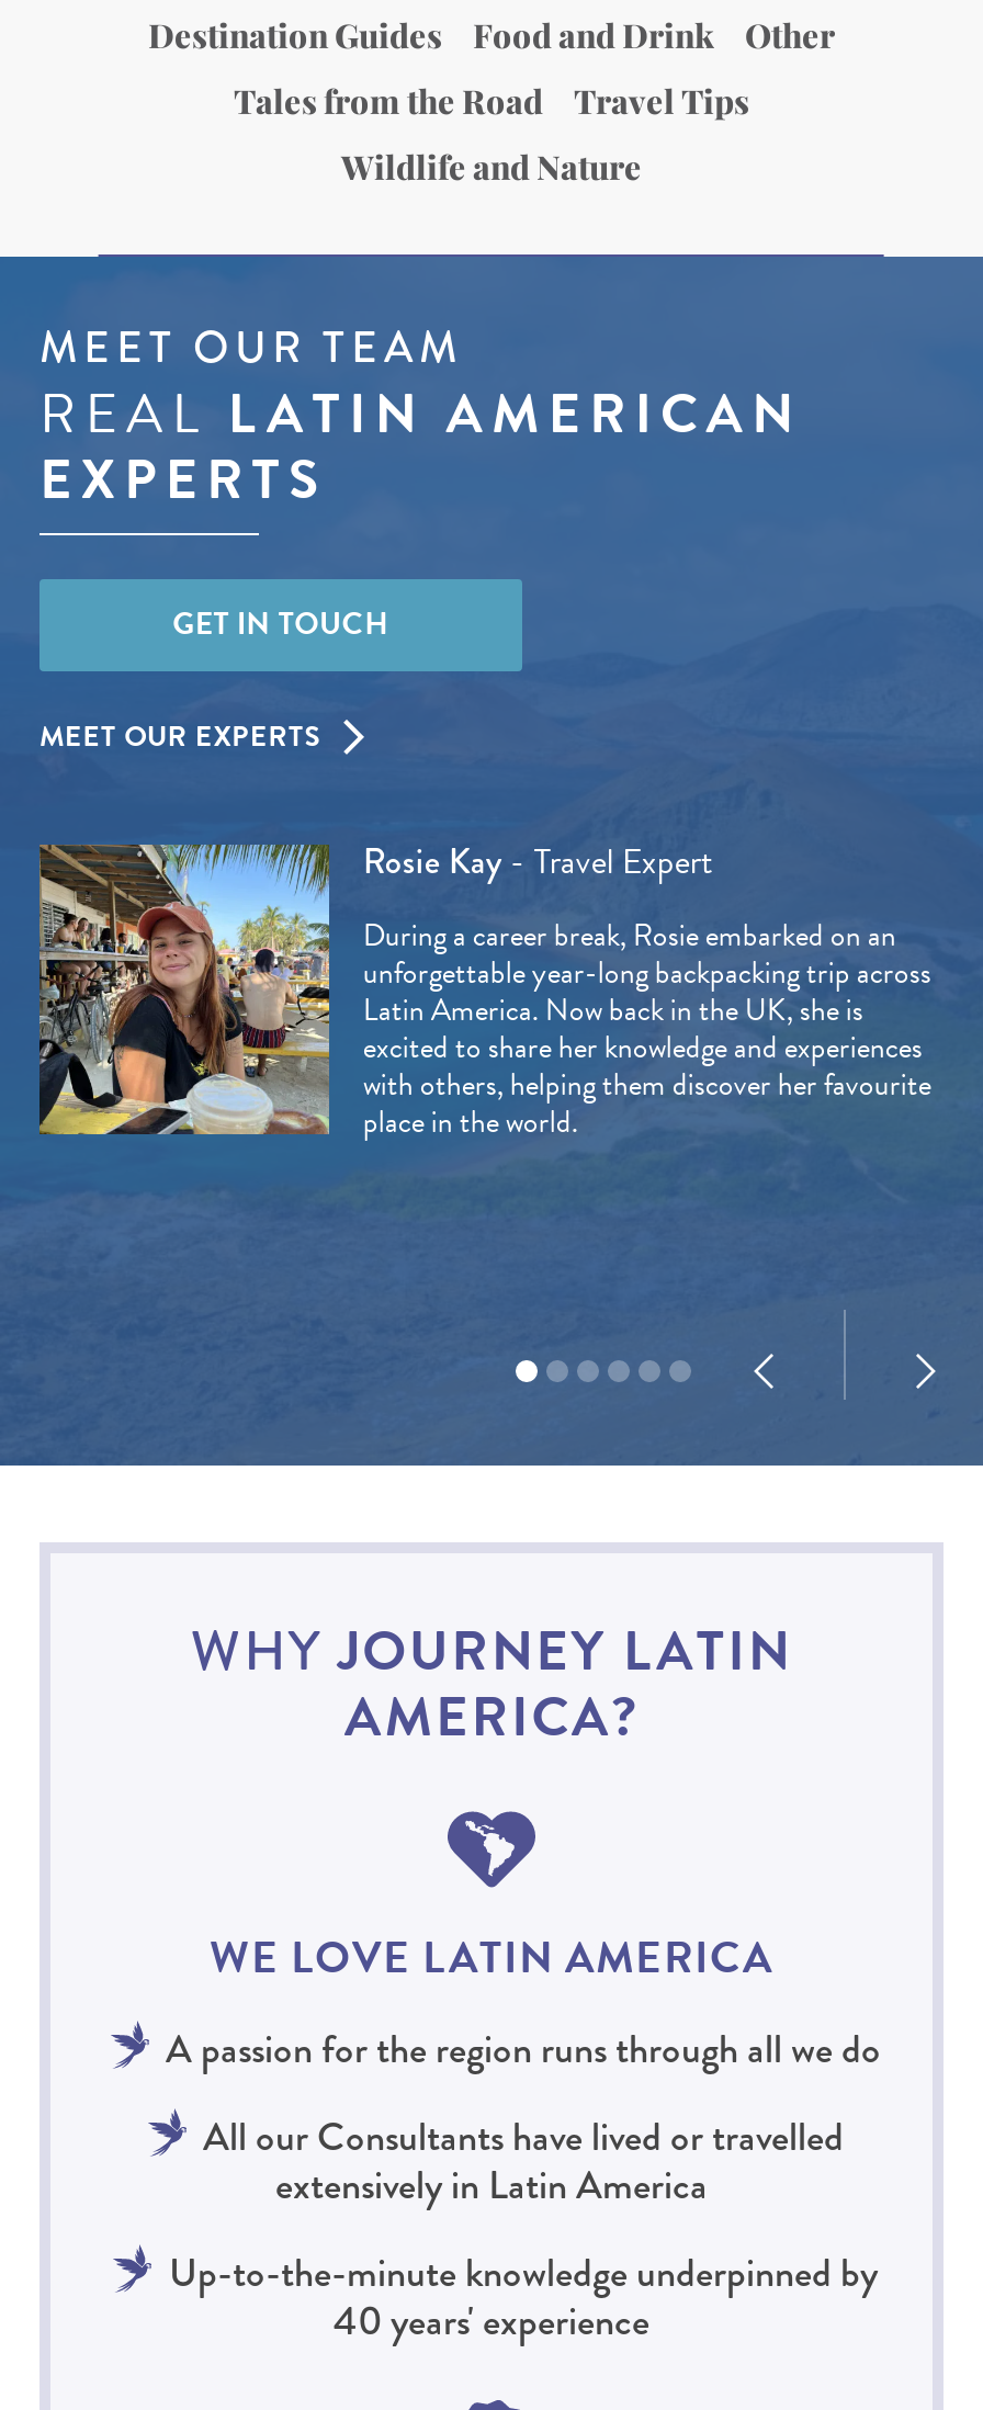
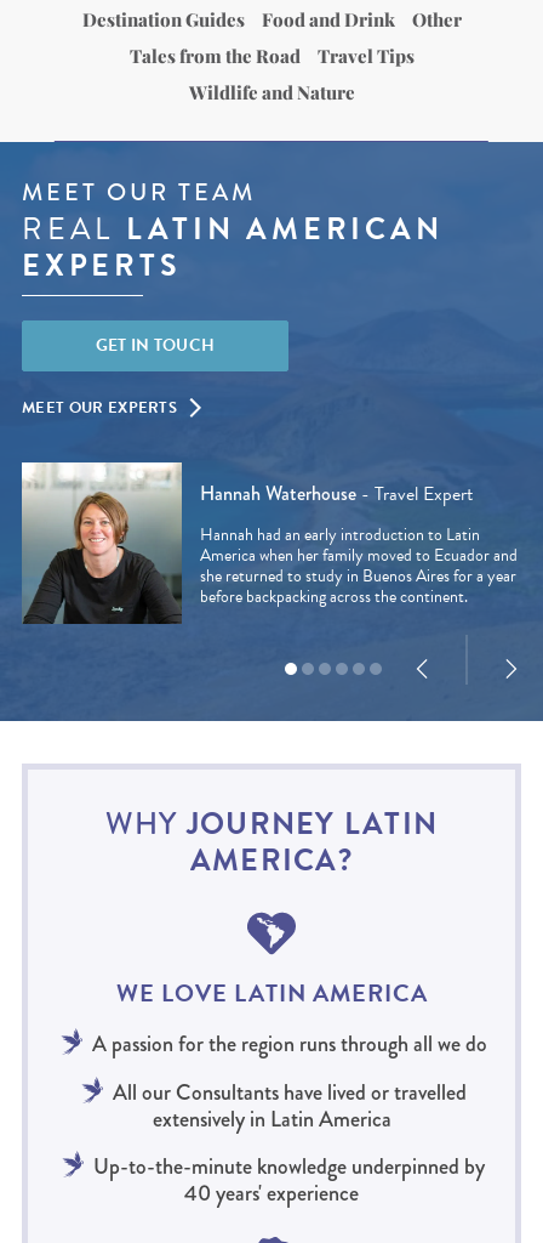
[37,837,931,1146] [image] | Rosie Kay - Travel Expert | During a career break, Rosie embarked on an | unforgettable year-long backpacking trip across | Latin America. Now back in the UK, she is | excited to share her knowledge and experiences | with others, helping them discover her favourite | place in the world. -> [21,461,518,625] [image] | Hannah Waterhouse - Travel Expert | Hannah had an early introduction to Latin | America when her family moved to Ecuador and | she returned to study in Buenos Aires for a year | before backpacking across the continent.

